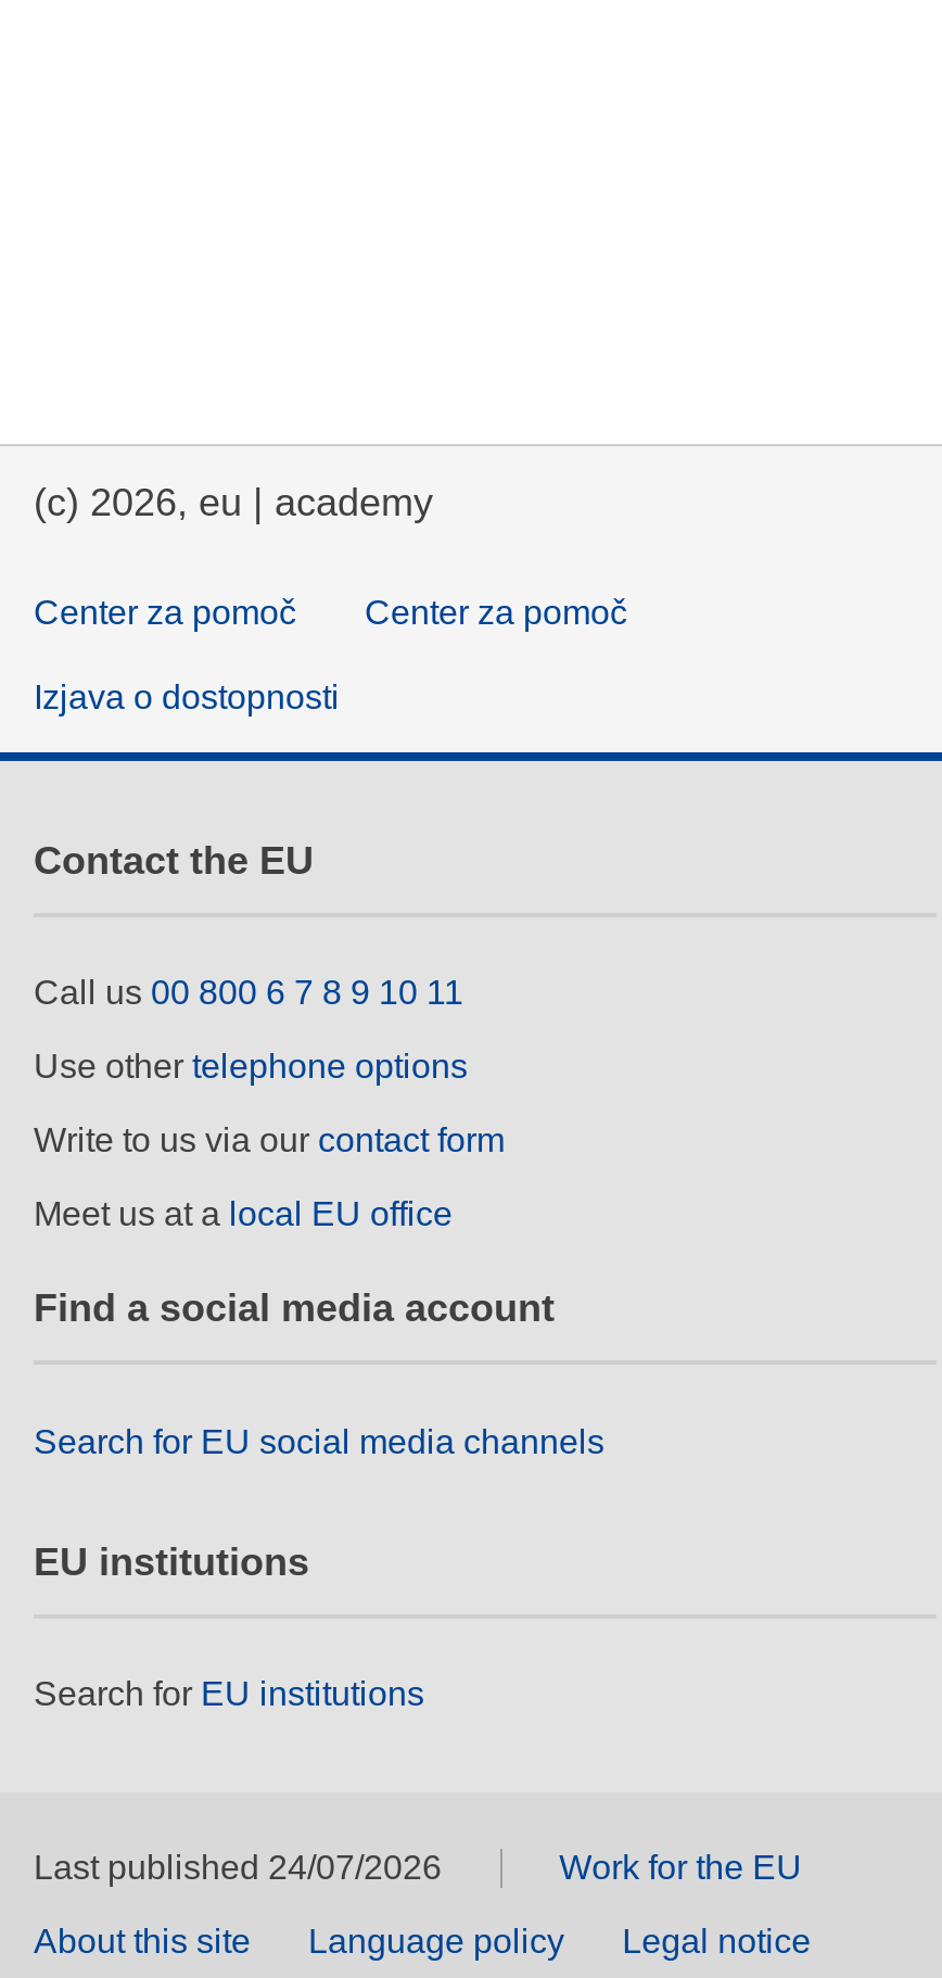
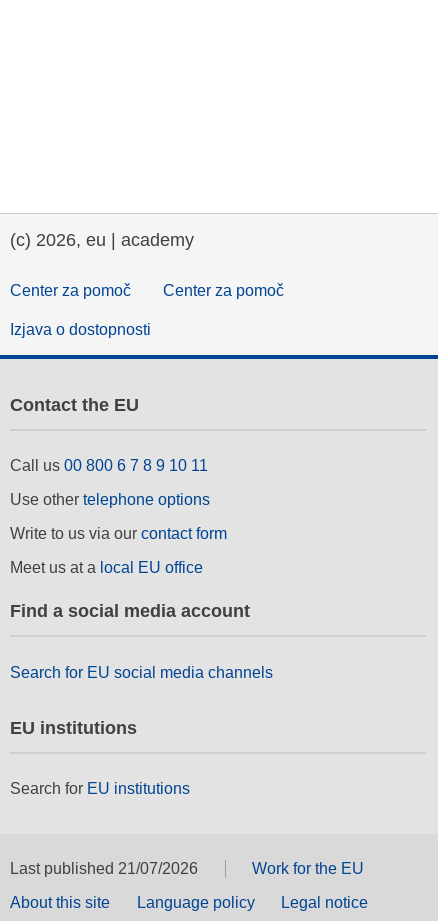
[34,1850,442,1887] Last published 24/07/2026 -> [10,860,198,877] Last published 21/07/2026

